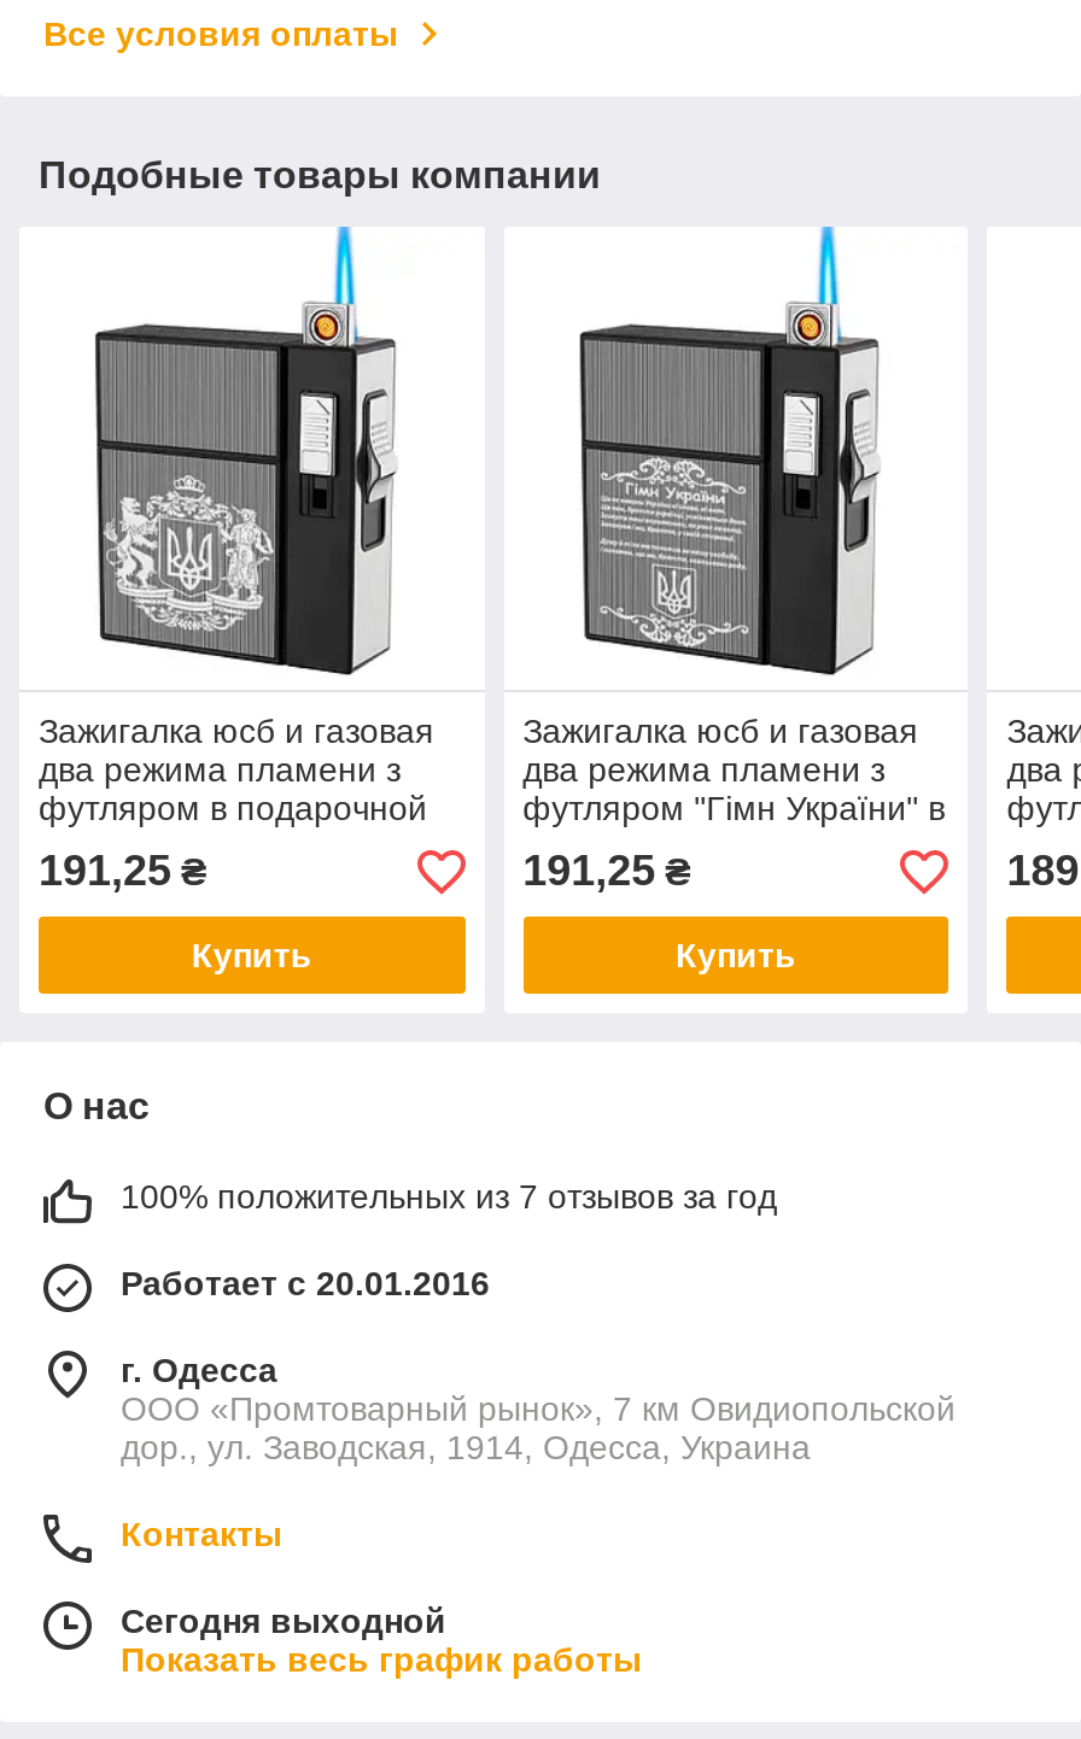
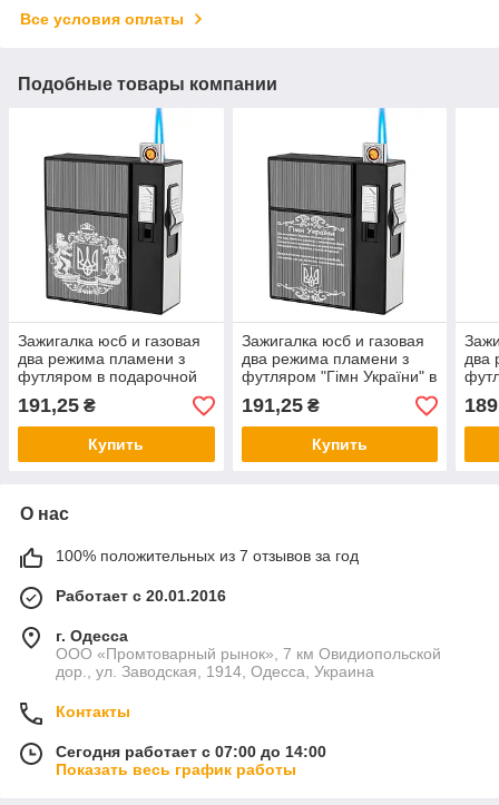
[121,1602,446,1641] Сегодня выходной -> [56,743,326,761] Сегодня работает с 07:00 до 14:00

